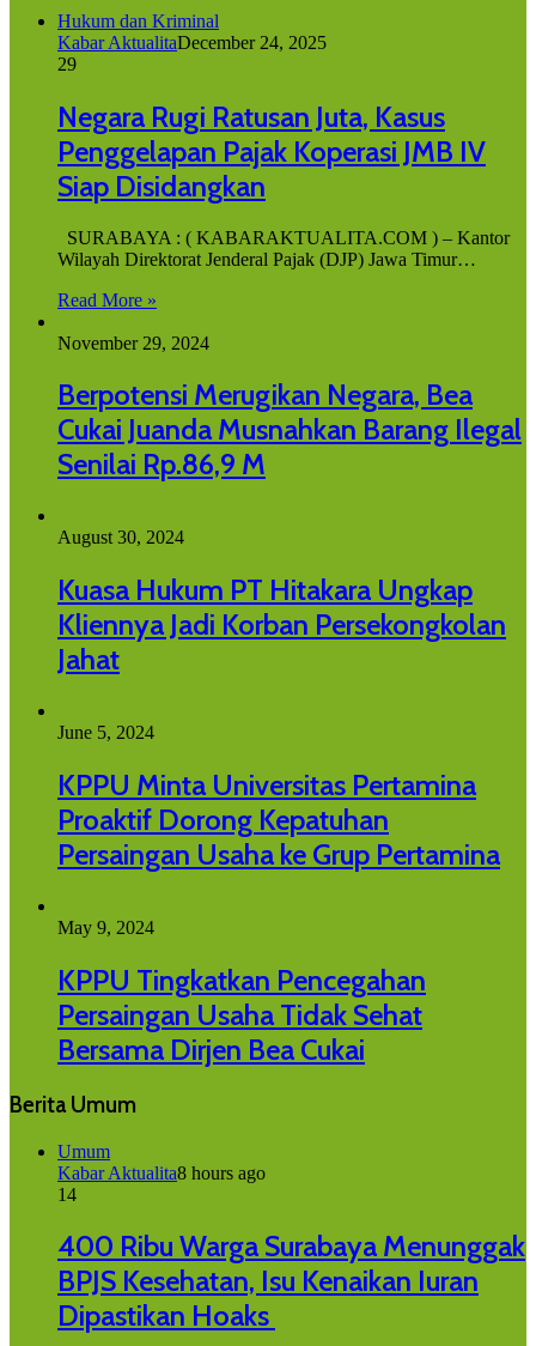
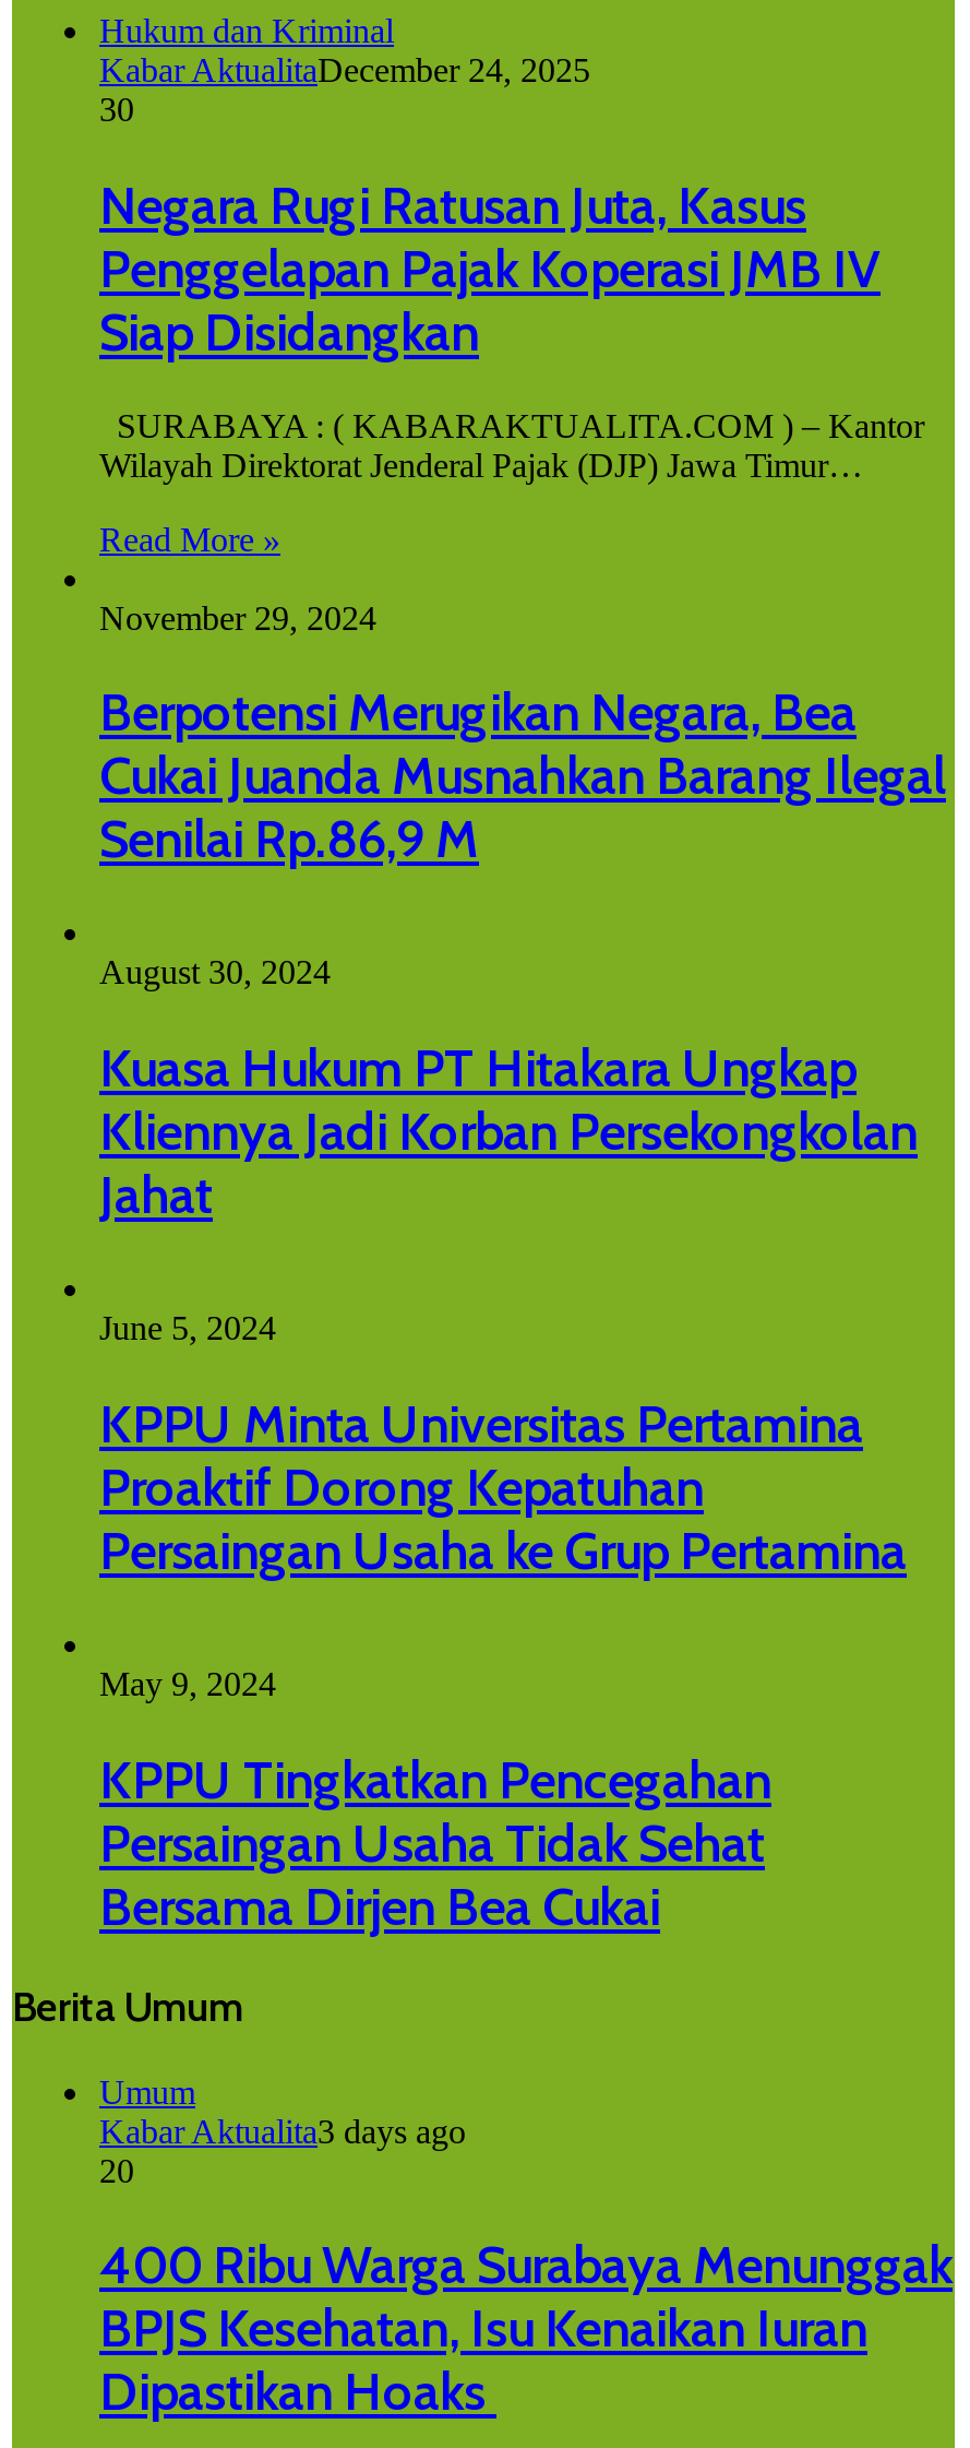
[57,54,77,74] 29 -> [99,90,134,127] 30
[57,1162,266,1183] Kabar Aktualita8 hours ago -> [99,2112,466,2149] Kabar Aktualita3 days ago
[57,1184,77,1204] 14 -> [99,2151,134,2188] 20

